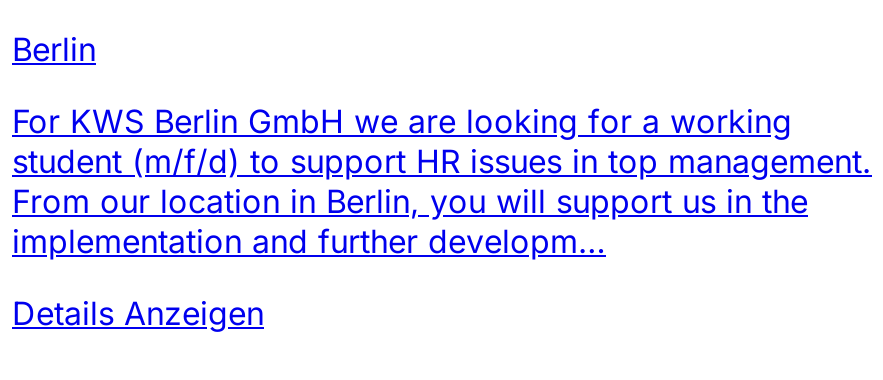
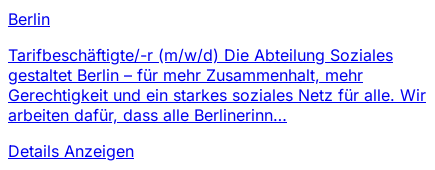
[12,100,872,260] For KWS Berlin GmbH we are looking for a working | student (m/f/d) to support HR issues in top management. | From our location in Berlin, you will support us in the | implementation and further developm… -> [8,44,426,124] Tarifbeschäftigte/-r (m/w/d) Die Abteilung Soziales | gestaltet Berlin – für mehr Zusammenhalt, mehr | Gerechtigkeit und ein starkes soziales Netz für alle. Wir | arbeiten dafür, dass alle Berlinerinn…

